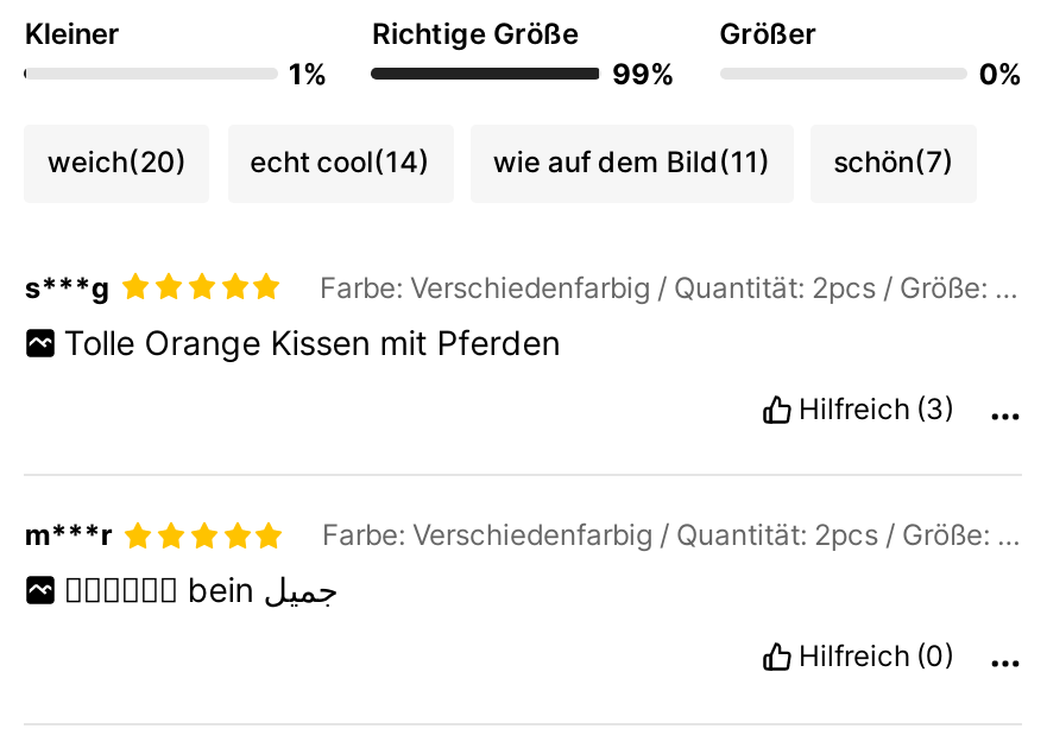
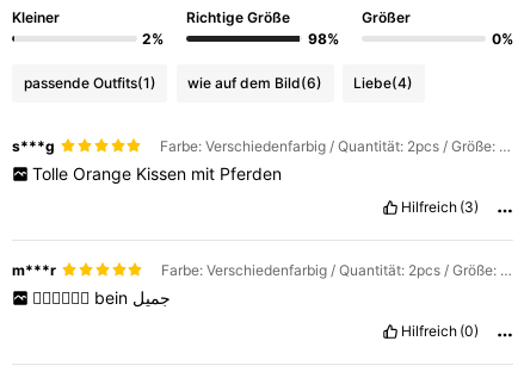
[289,55,327,91] 1% -> [143,30,164,47] 2%
[612,55,674,91] 99% -> [307,30,338,47] 98%
[47,144,955,180] weich(20) | echt cool(14) | wie auf dem Bild(11) | schön(7) -> [24,74,413,92] passende Outfits(1) | wie auf dem Bild(6) | Liebe(4)

